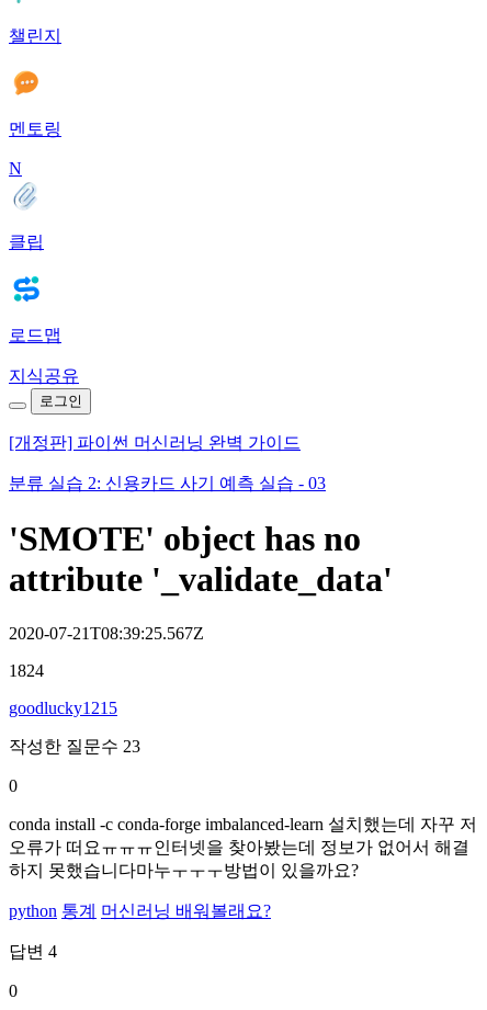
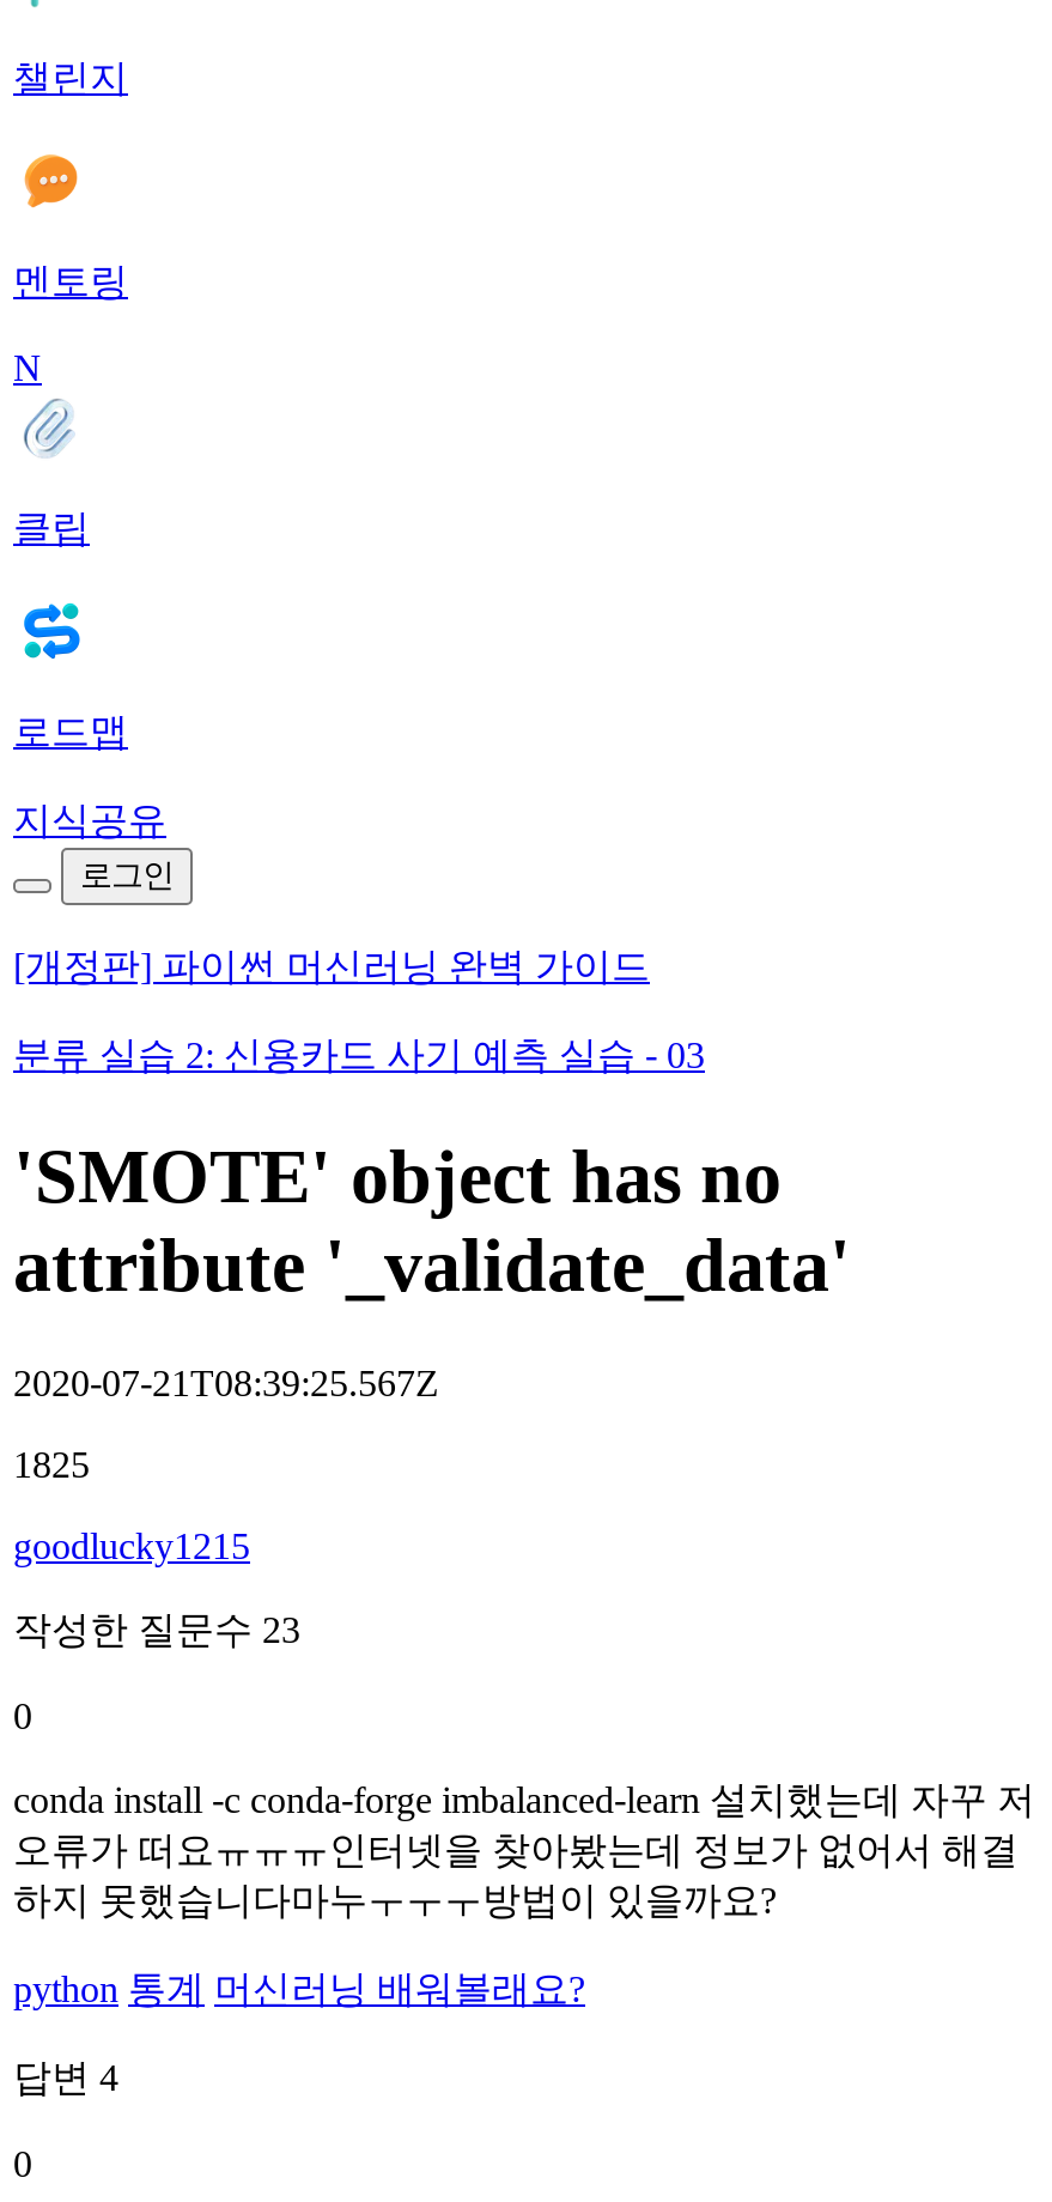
[9,661,44,680] 1824 -> [13,1444,90,1485] 1825

